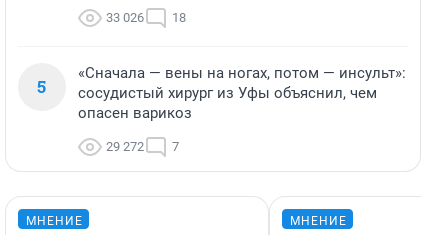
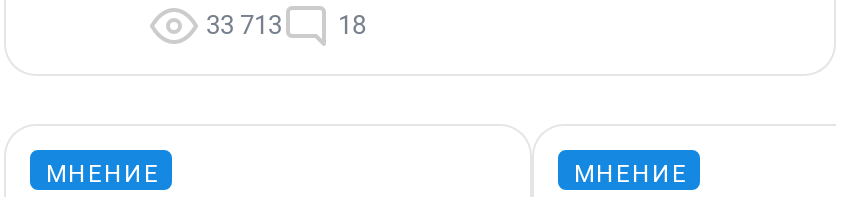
[106,10,186,25] 33 026 18 -> [206,10,366,40] 33 713 18
[78,64,406,154] «Сначала — вены на ногах, потом — инсульт»: | сосудистый хирург из Уфы объяснил, чем | опасен варикоз | 29 272 | 7 -> none
[37,75,47,98] 5 -> none

